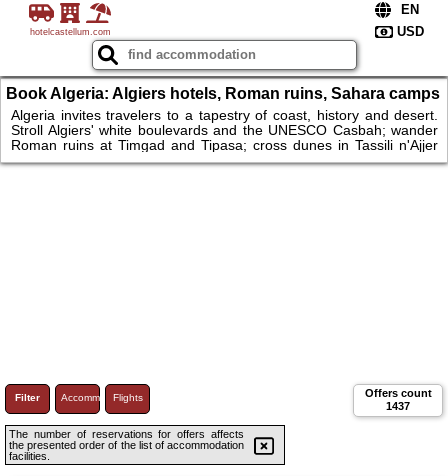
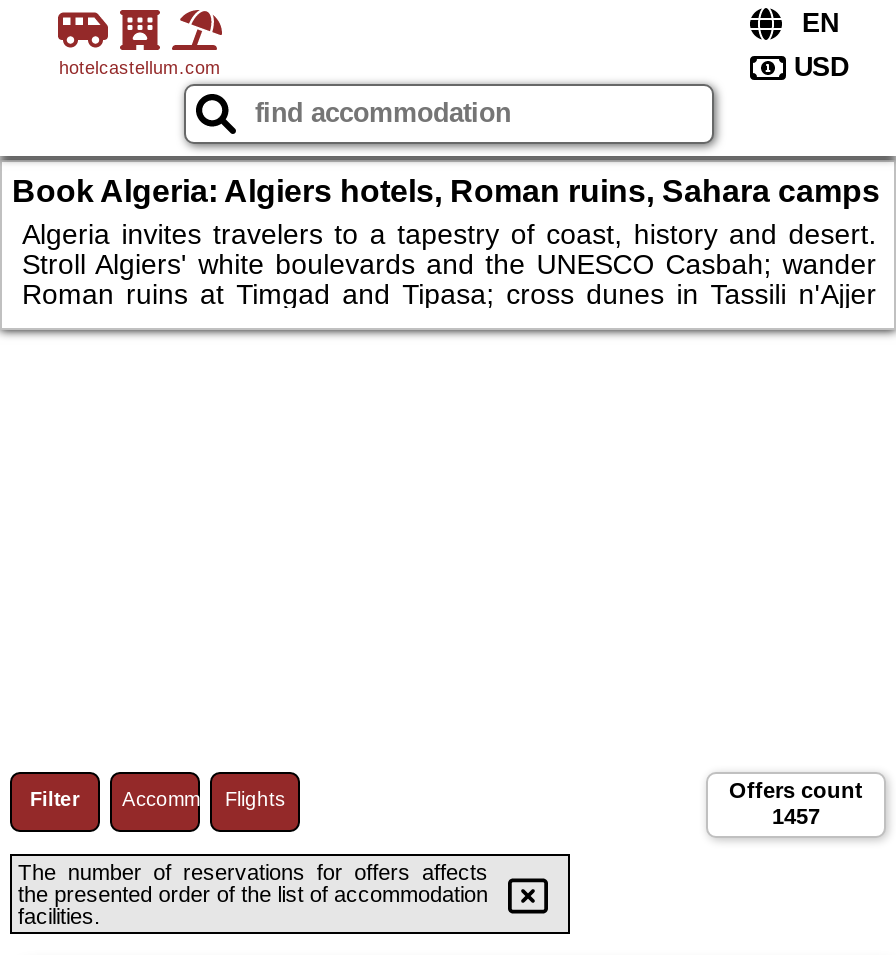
[386,400,410,412] 1437 -> [772,804,820,828] 1457

